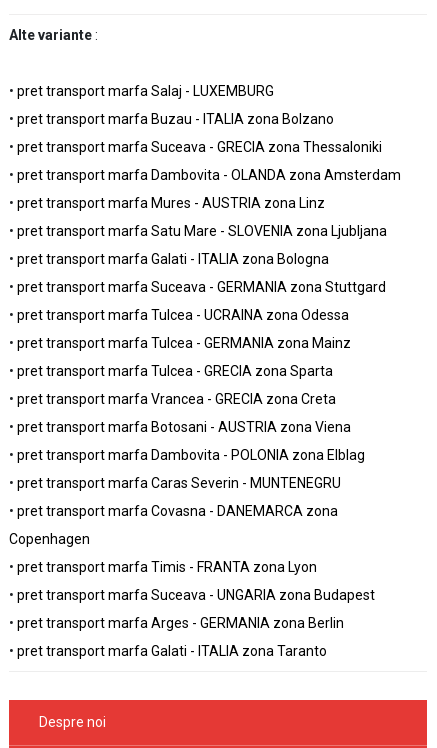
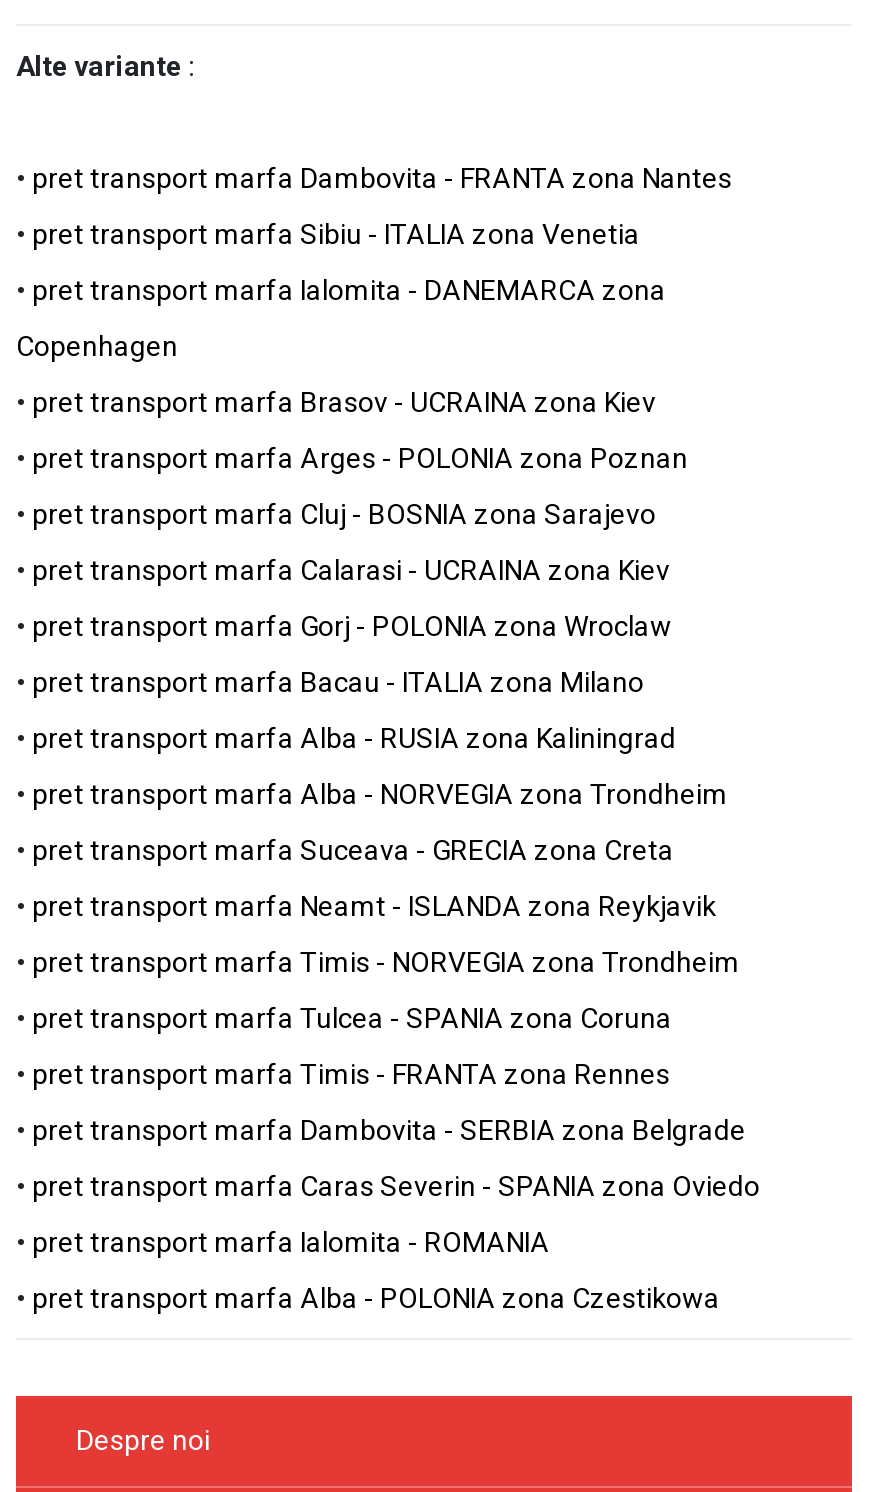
[9,83,401,519] • pret transport marfa Salaj - LUXEMBURG | • pret transport marfa Buzau - ITALIA zona Bolzano | • pret transport marfa Suceava - GRECIA zona Thessaloniki | • pret transport marfa Dambovita - OLANDA zona Amsterdam | • pret transport marfa Mures - AUSTRIA zona Linz | • pret transport marfa Satu Mare - SLOVENIA zona Ljubljana | • pret transport marfa Galati - ITALIA zona Bologna | • pret transport marfa Suceava - GERMANIA zona Stuttgard | • pret transport marfa Tulcea - UCRAINA zona Odessa | • pret transport marfa Tulcea - GERMANIA zona Mainz | • pret transport marfa Tulcea - GRECIA zona Sparta | • pret transport marfa Vrancea - GRECIA zona Creta | • pret transport marfa Botosani - AUSTRIA zona Viena | • pret transport marfa Dambovita - POLONIA zona Elblag | • pret transport marfa Caras Severin - MUNTENEGRU | • pret transport marfa Covasna - DANEMARCA zona -> [16,162,732,306] • pret transport marfa Dambovita - FRANTA zona Nantes | • pret transport marfa Sibiu - ITALIA zona Venetia | • pret transport marfa Ialomita - DANEMARCA zona
moved [9,531,90,547] -> [16,330,178,362]: Copenhagen
[9,559,375,659] • pret transport marfa Timis - FRANTA zona Lyon | • pret transport marfa Suceava - UNGARIA zona Budapest | • pret transport marfa Arges - GERMANIA zona Berlin | • pret transport marfa Galati - ITALIA zona Taranto -> [16,386,760,1314] • pret transport marfa Brasov - UCRAINA zona Kiev | • pret transport marfa Arges - POLONIA zona Poznan | • pret transport marfa Cluj - BOSNIA zona Sarajevo | • pret transport marfa Calarasi - UCRAINA zona Kiev | • pret transport marfa Gorj - POLONIA zona Wroclaw | • pret transport marfa Bacau - ITALIA zona Milano | • pret transport marfa Alba - RUSIA zona Kaliningrad | • pret transport marfa Alba - NORVEGIA zona Trondheim | • pret transport marfa Suceava - GRECIA zona Creta | • pret transport marfa Neamt - ISLANDA zona Reykjavik | • pret transport marfa Timis - NORVEGIA zona Trondheim | • pret transport marfa Tulcea - SPANIA zona Coruna | • pret transport marfa Timis - FRANTA zona Rennes | • pret transport marfa Dambovita - SERBIA zona Belgrade | • pret transport marfa Caras Severin - SPANIA zona Oviedo | • pret transport marfa Ialomita - ROMANIA | • pret transport marfa Alba - POLONIA zona Czestikowa

